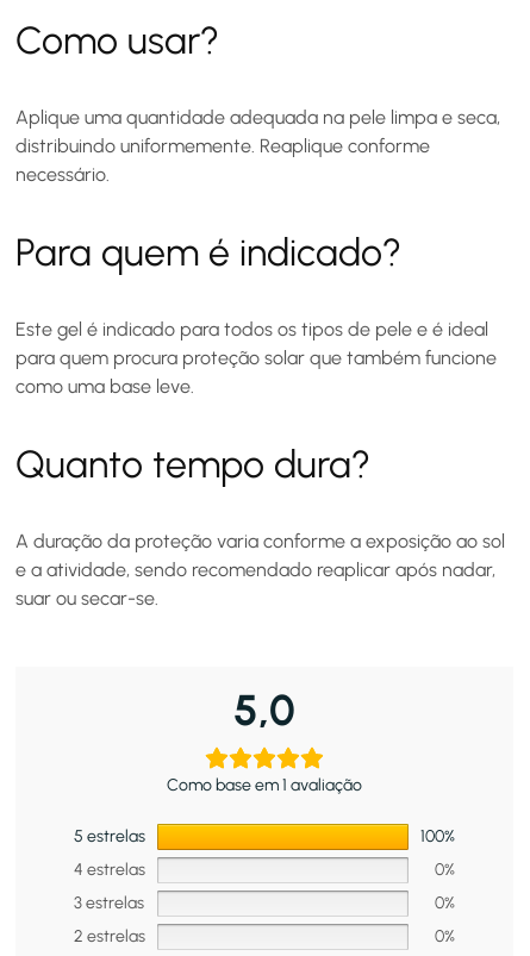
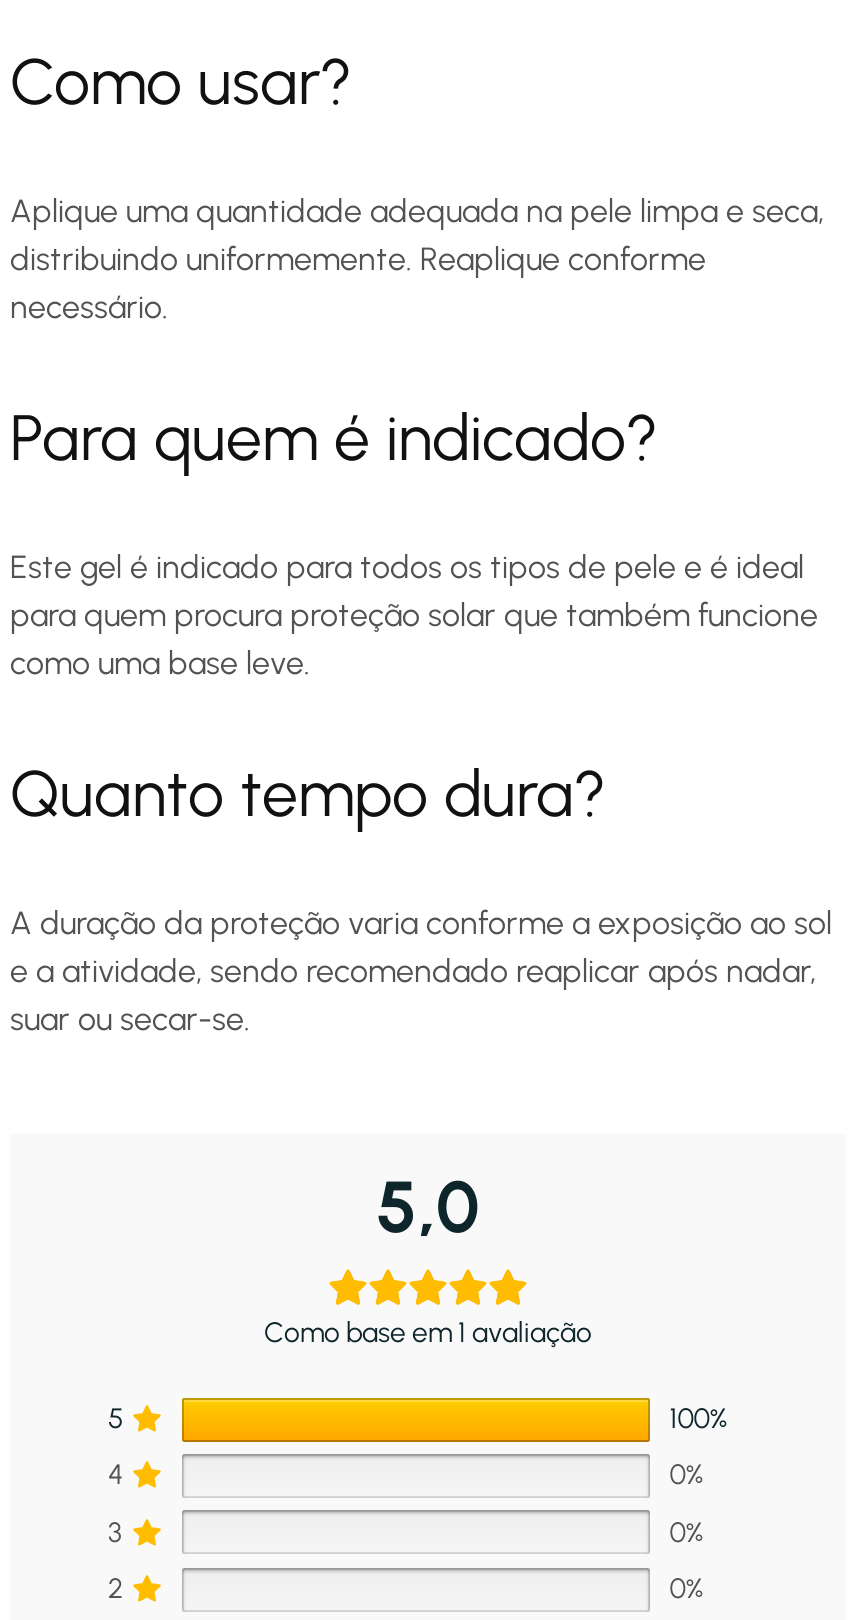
[74,826,145,846] 5 estrelas -> [108,1402,124,1436] 5
[74,859,145,879] 4 estrelas -> [108,1459,124,1493] 4
[74,892,144,913] 3 estrelas -> [108,1516,122,1550] 3
[74,926,145,946] 2 estrelas -> [108,1572,124,1606] 2

